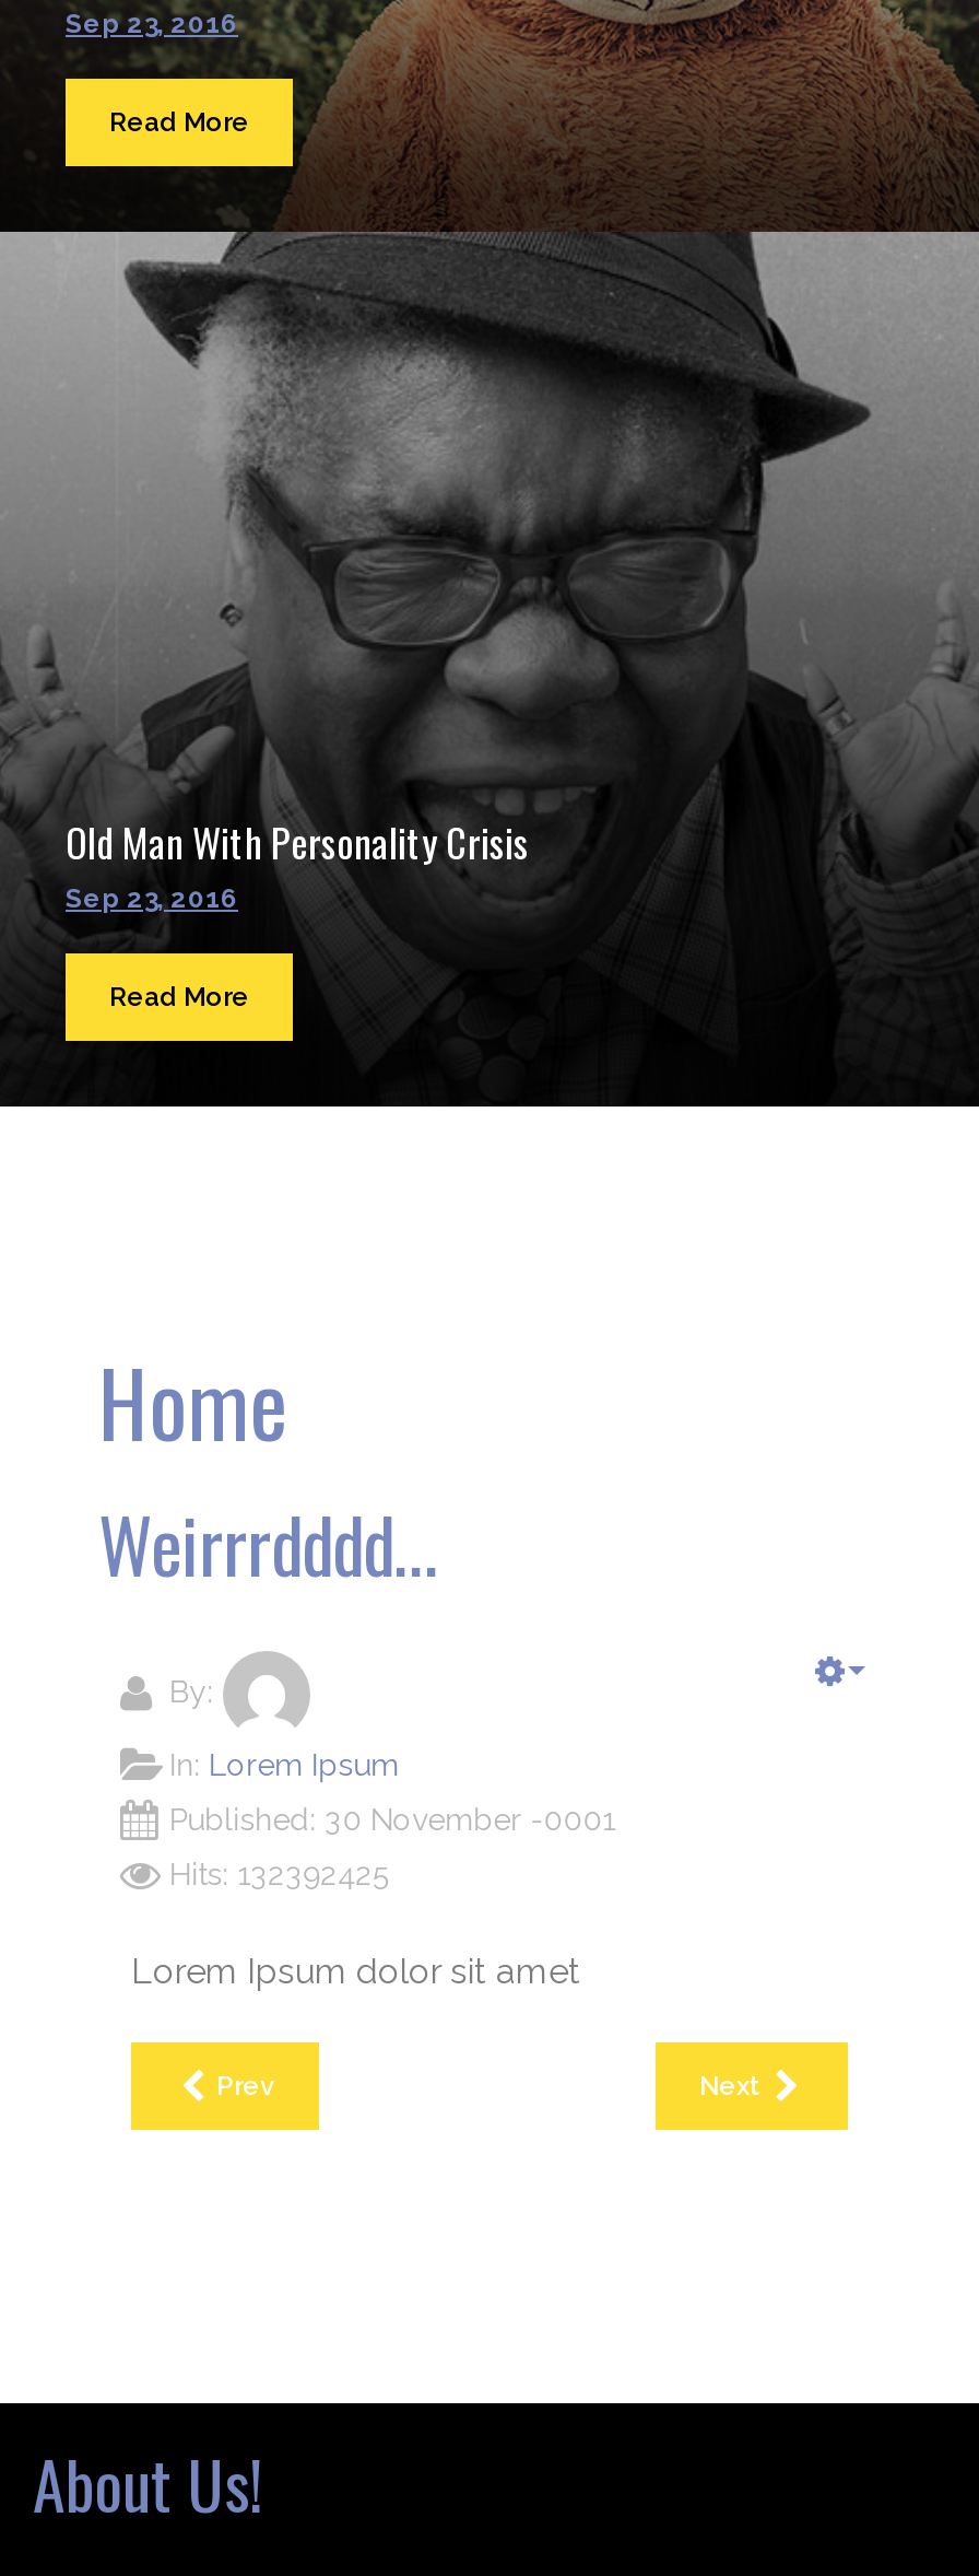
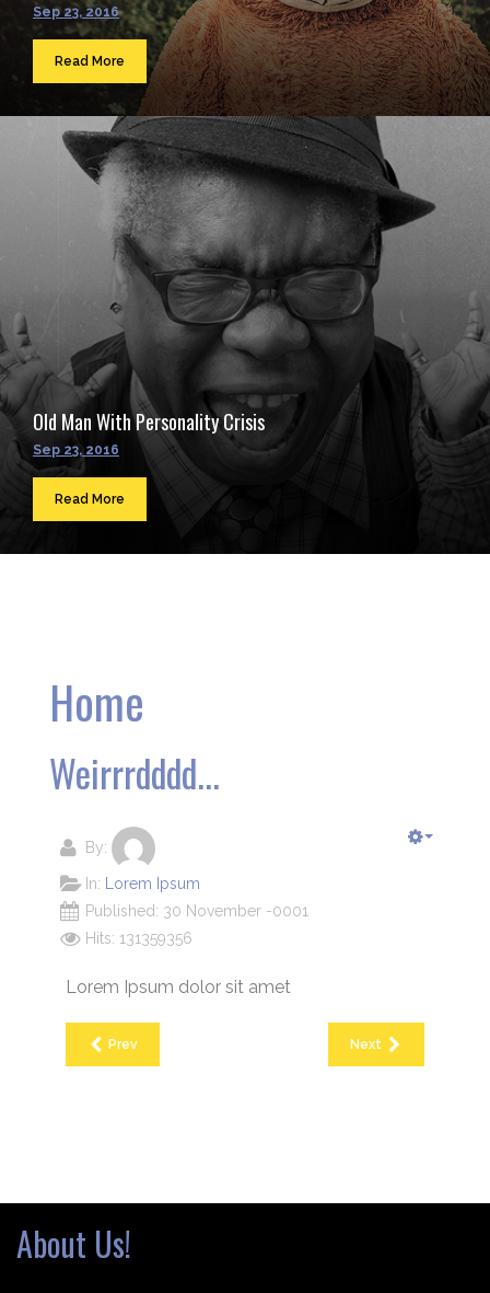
[170,1857,388,1892] Hits: 132392425 -> [85,930,192,947] Hits: 131359356

